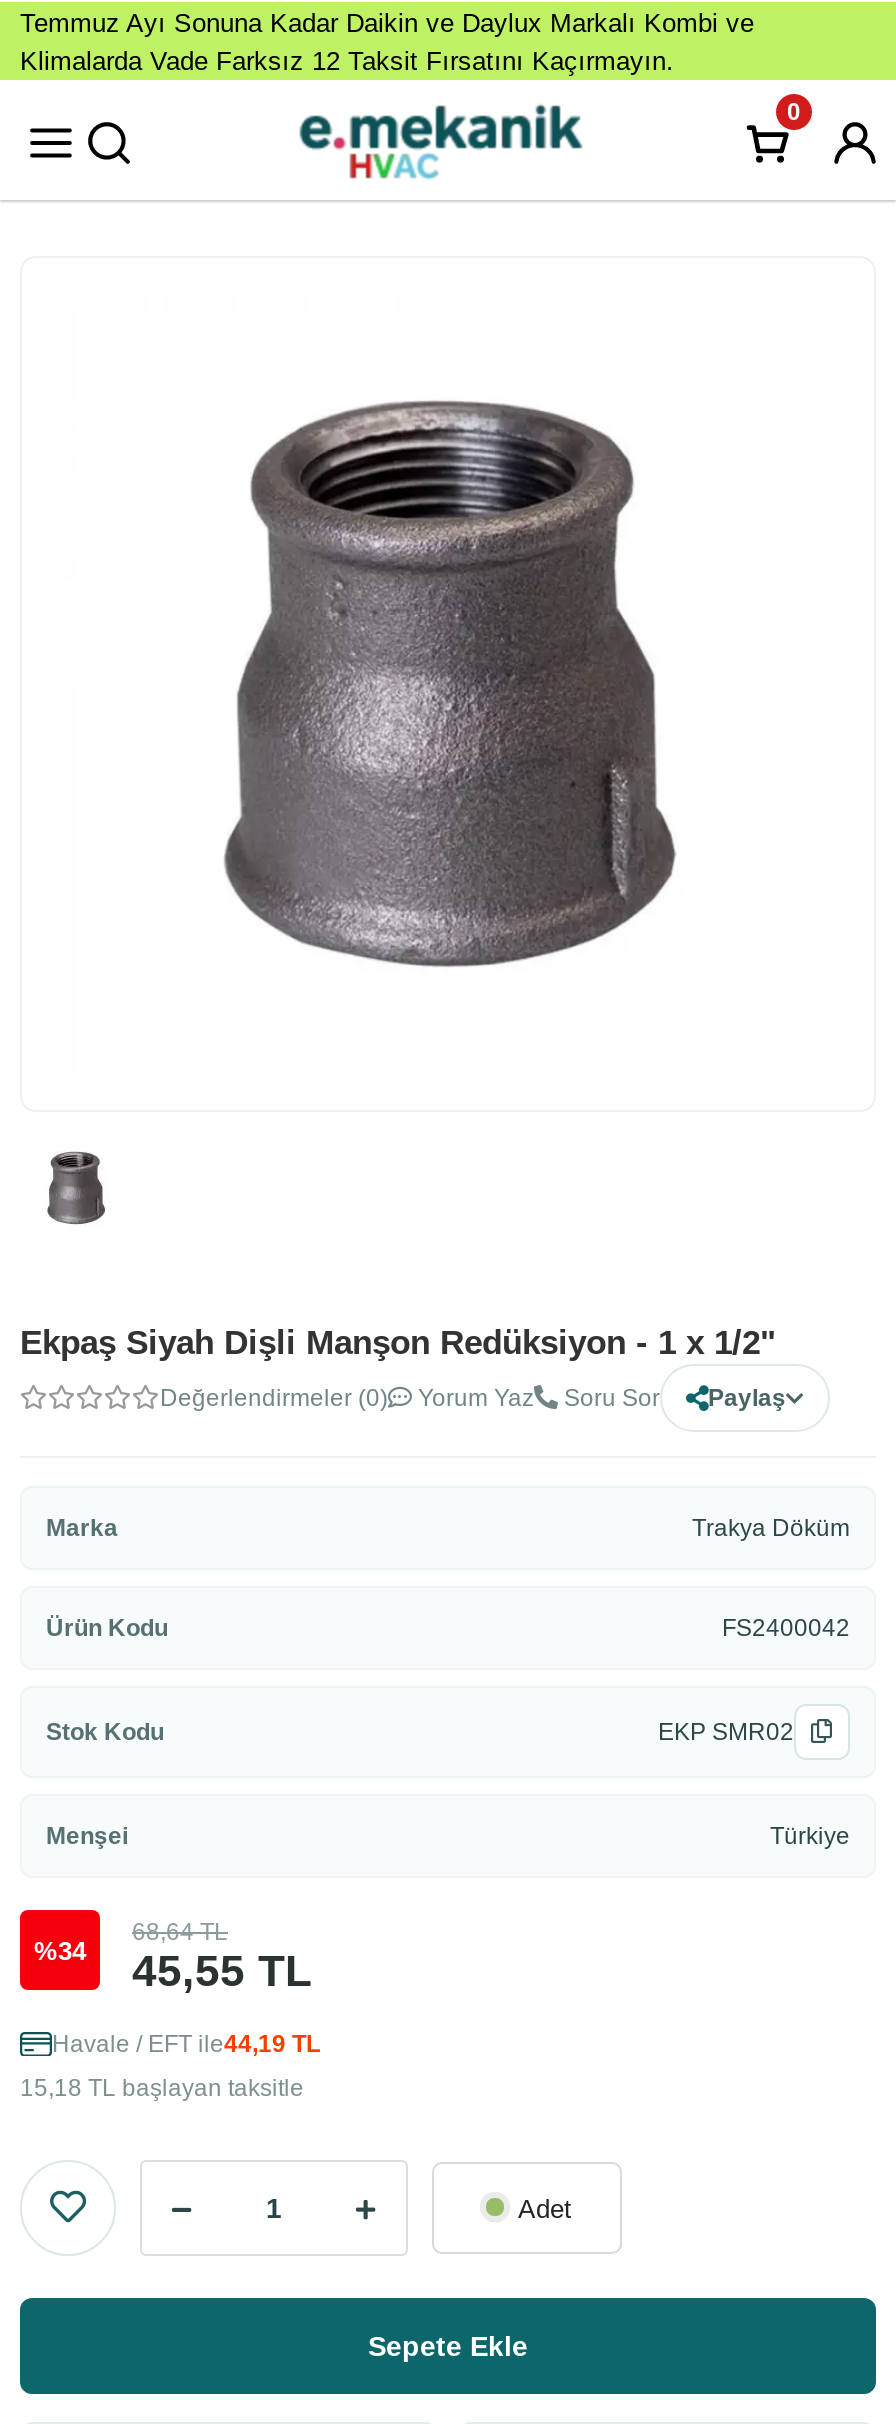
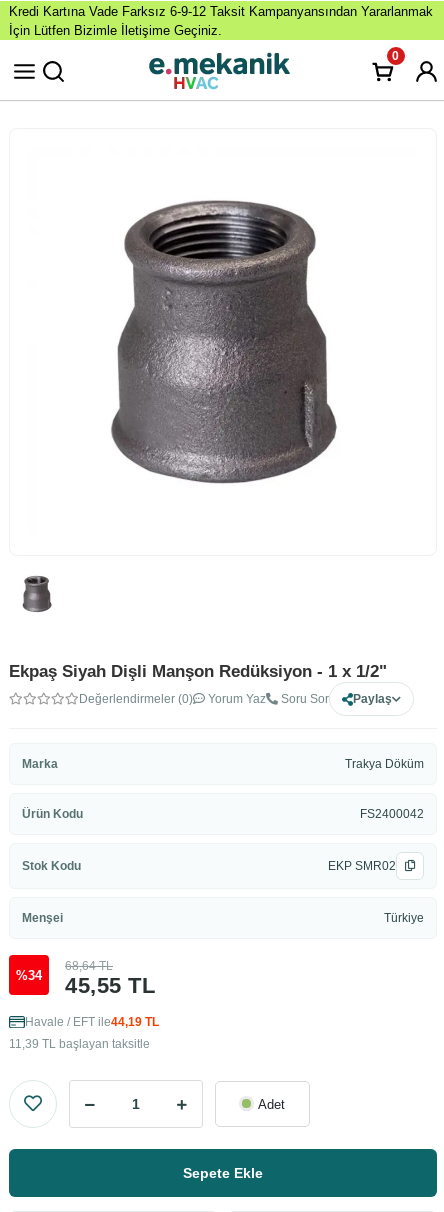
[20,8,754,76] Temmuz Ayı Sonuna Kadar Daikin ve Daylux Markalı Kombi ve | Klimalarda Vade Farksız 12 Taksit Fırsatını Kaçırmayın. -> [9,4,433,38] Kredi Kartına Vade Farksız 6-9-12 Taksit Kampanyansından Yararlanmak | İçin Lütfen Bizimle İletişime Geçiniz.
[20,2074,304,2102] 15,18 TL başlayan taksitle -> [9,1037,150,1051] 11,39 TL başlayan taksitle

